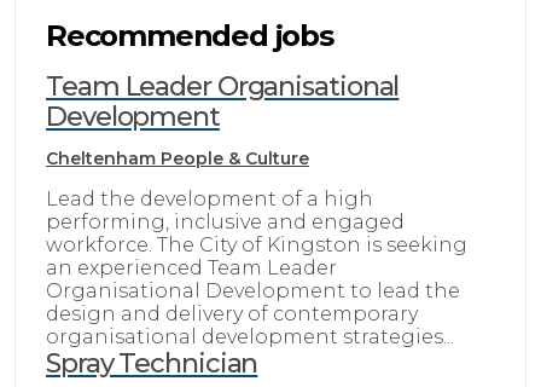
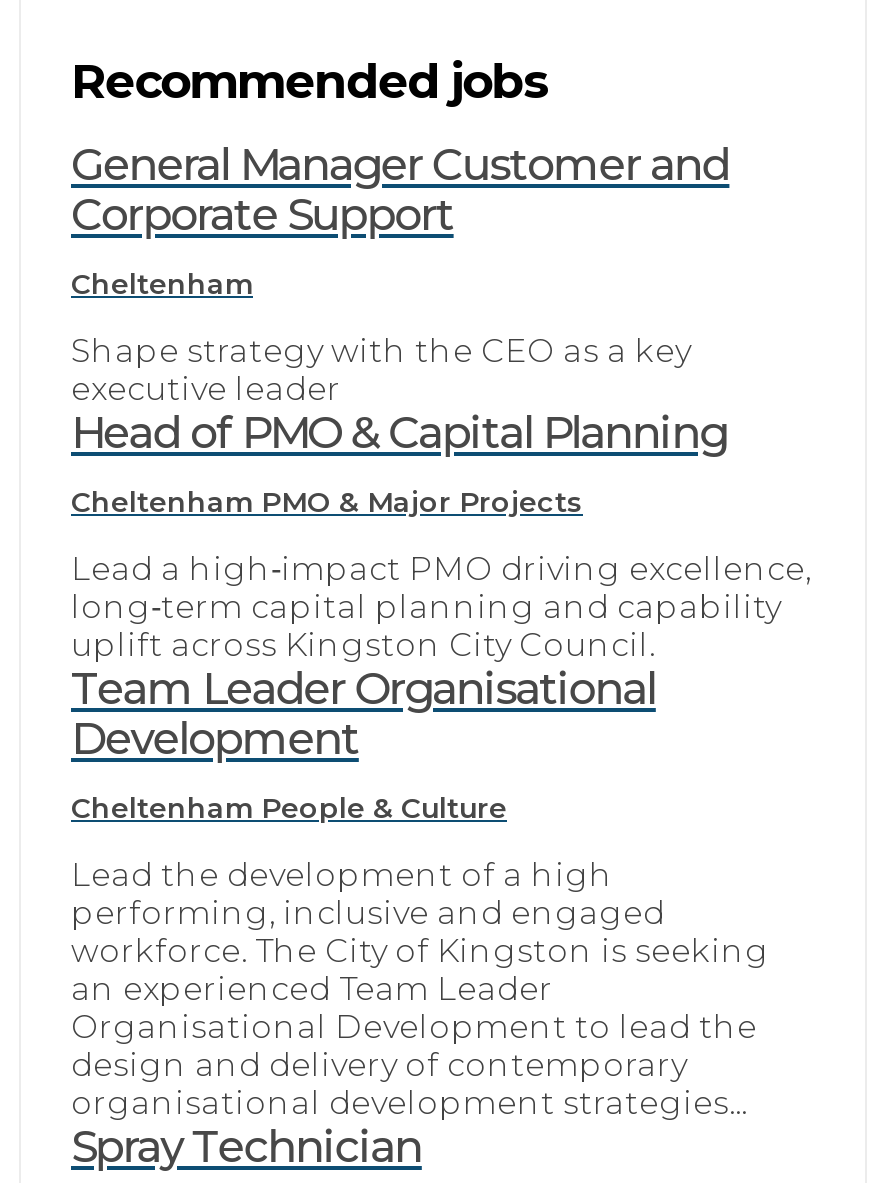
none -> [71,137,811,663] General Manager Customer and | Corporate Support | Cheltenham | Shape strategy with the CEO as a key | executive leader | Head of PMO & Capital Planning | Cheltenham PMO & Major Projects | Lead a high‑impact PMO driving excellence, | long‑term capital planning and capability | uplift across Kingston City Council.

